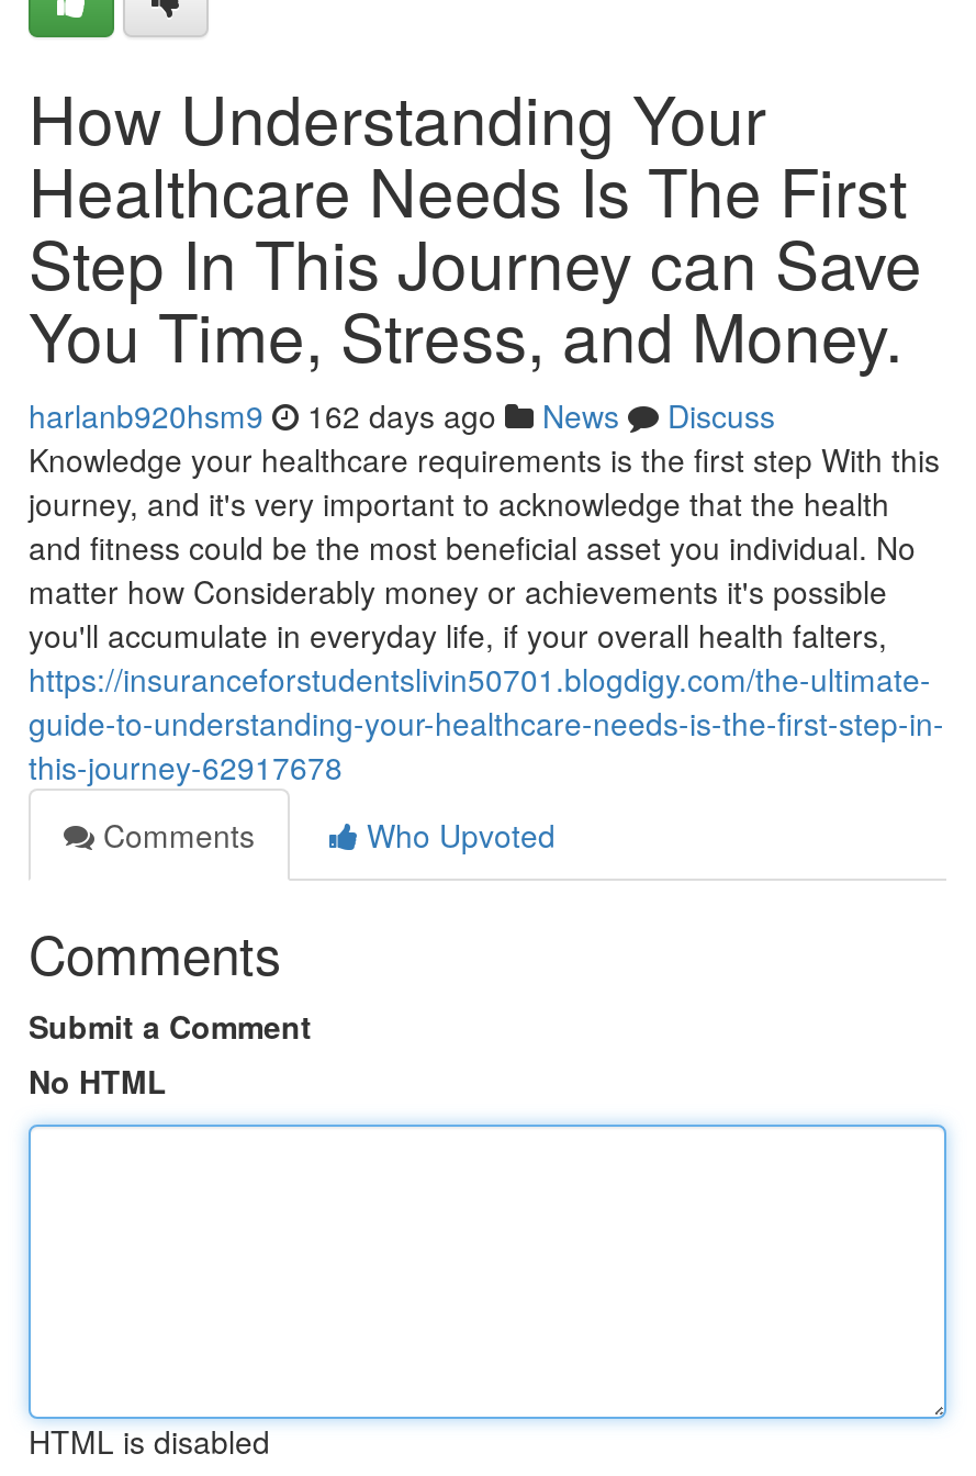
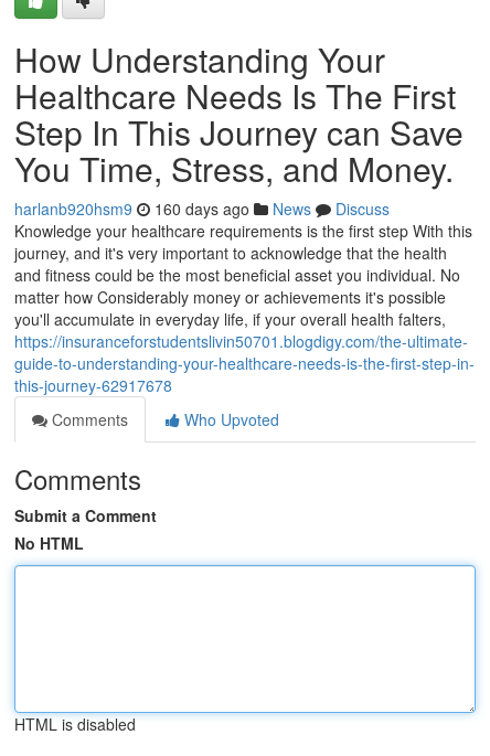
[29,393,775,437] harlanb920hsm9 162 days ago News Discuss -> [14,198,390,220] harlanb920hsm9 160 days ago News Discuss

